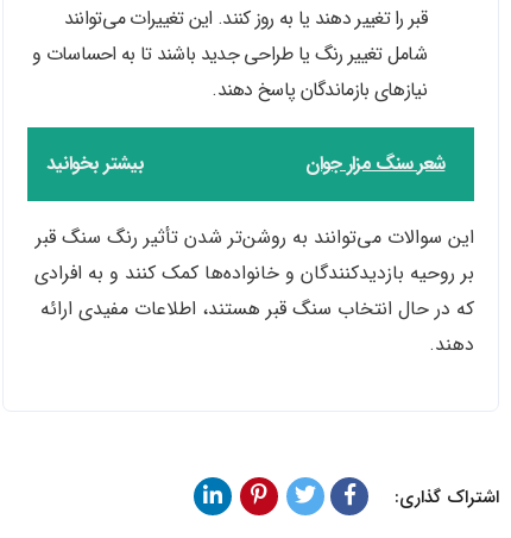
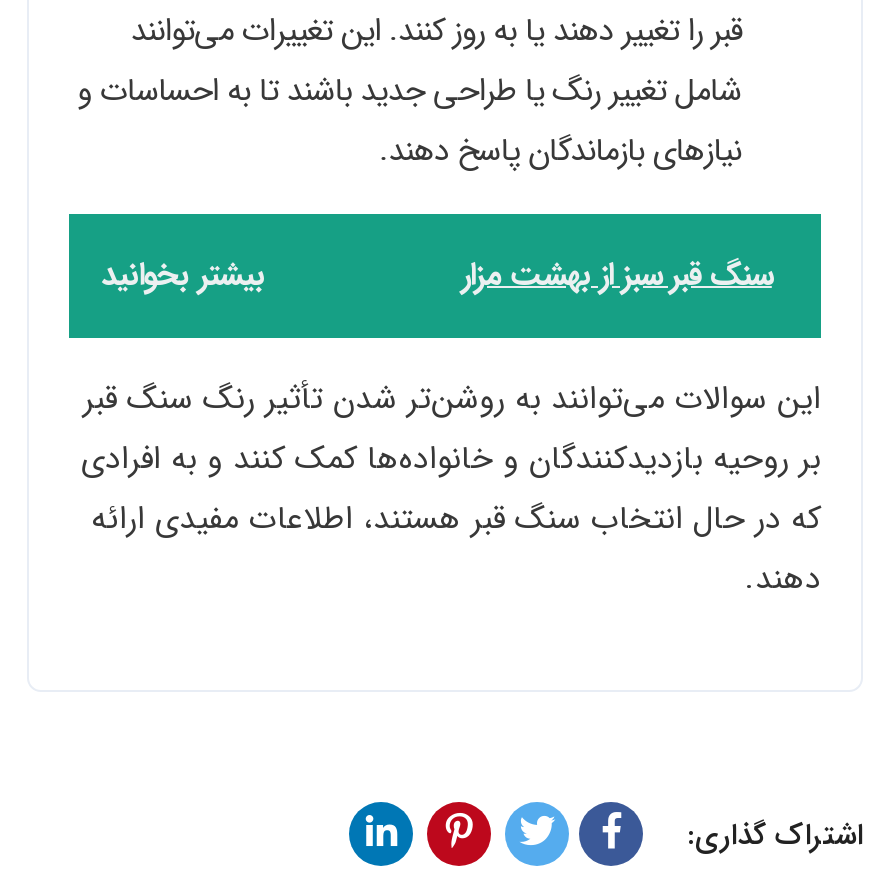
[306,149,445,179] شعر سنگ مزار جوان -> [461,250,772,300] سنگ قبر سبز از بهشت مزار

